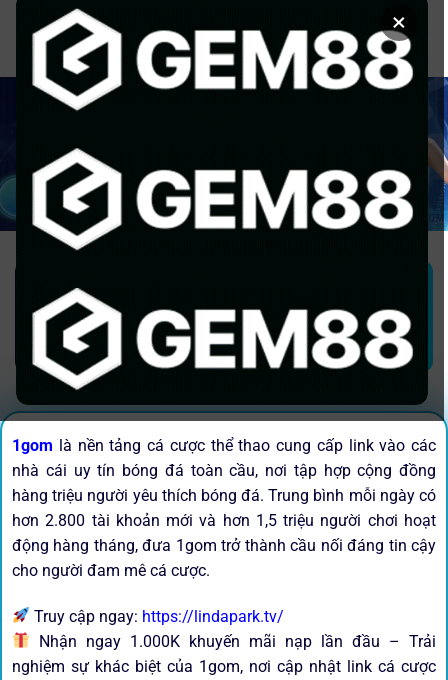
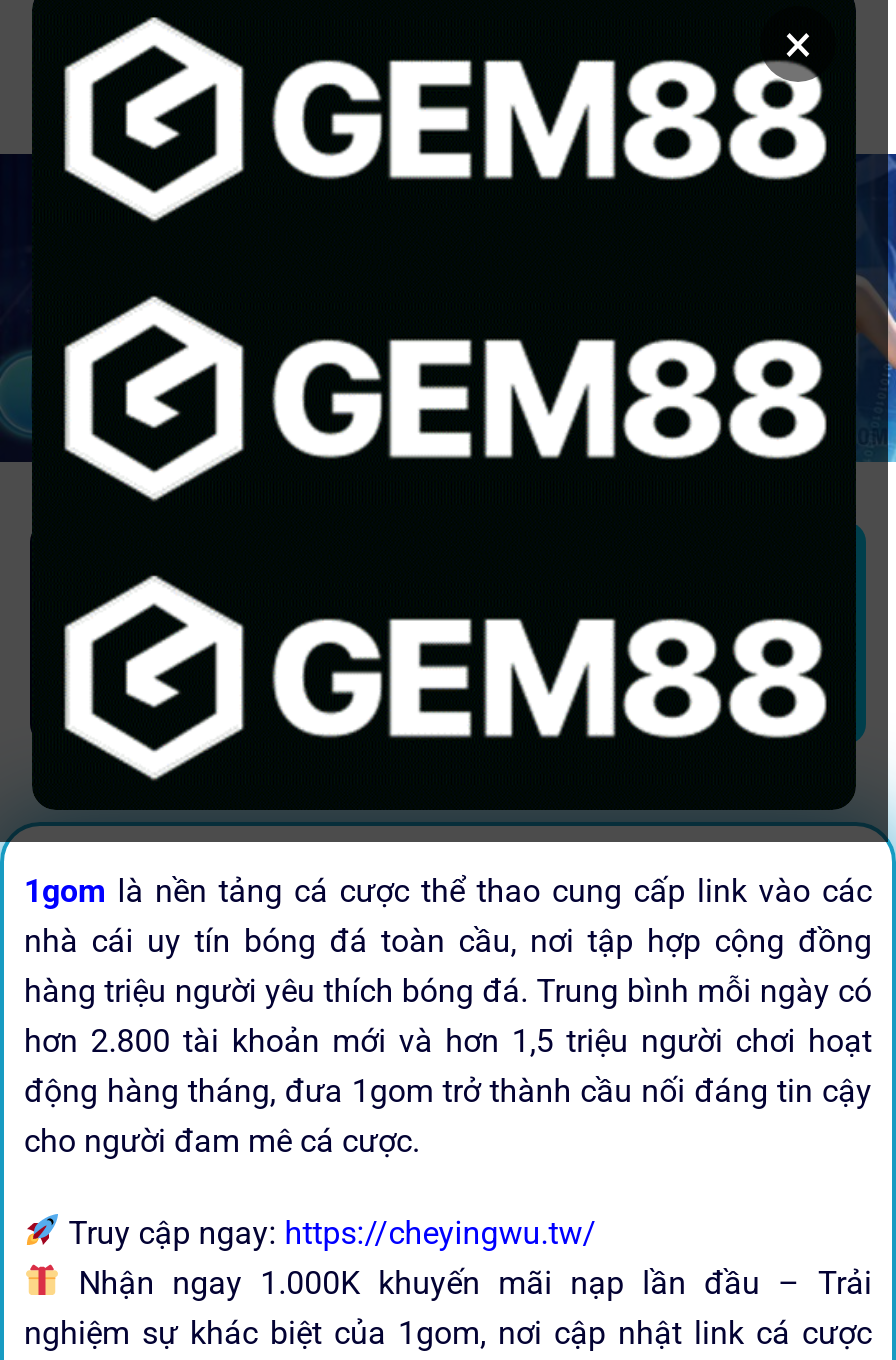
[30,607,284,626] Truy cập ngay: https://lindapark.tv/ -> [60,1214,596,1252] Truy cập ngay: https://cheyingwu.tw/

